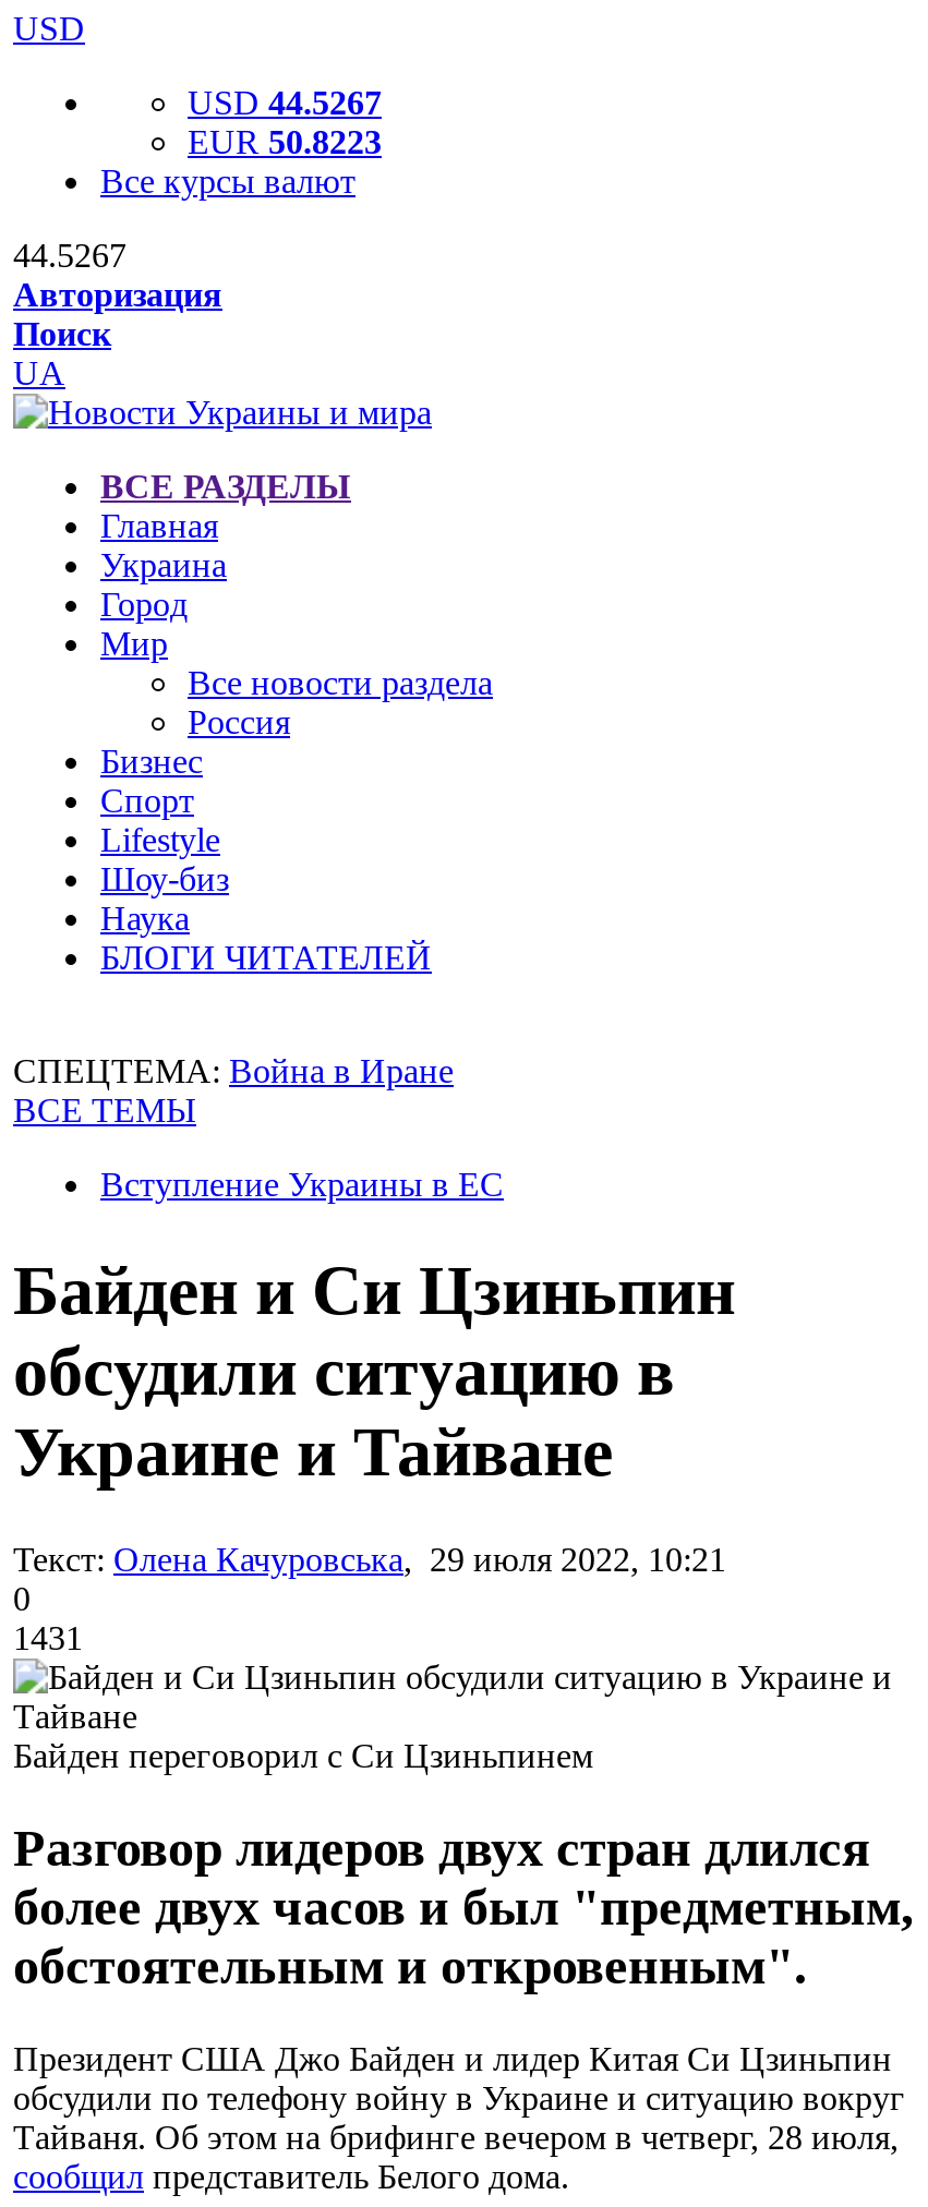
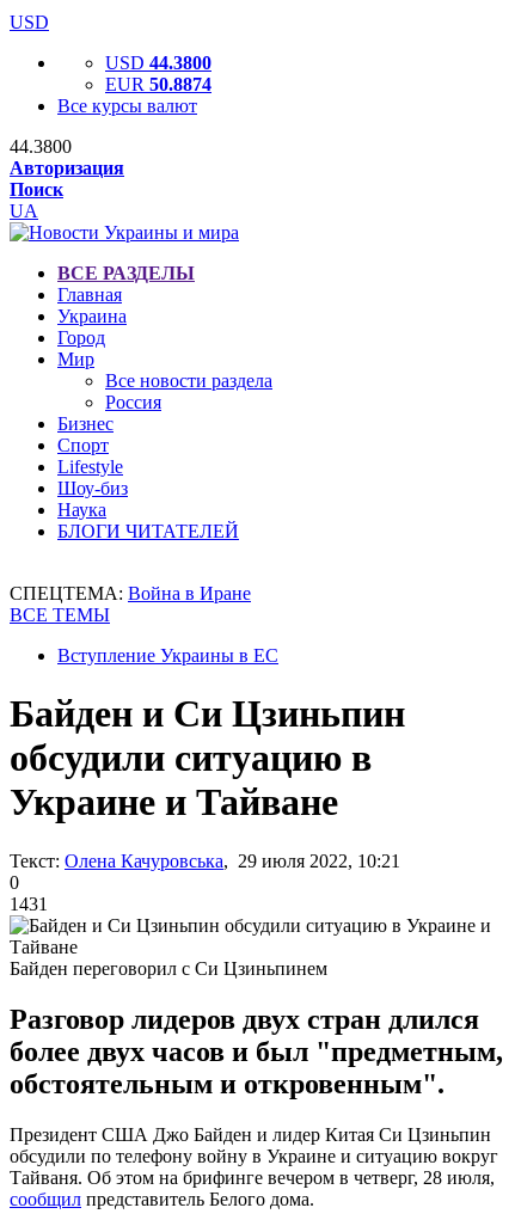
[188,84,382,121] USD 44.5267 -> [105,53,211,73] USD 44.3800
[188,123,382,160] EUR 50.8223 -> [105,74,211,94] EUR 50.8874
[13,237,126,274] 44.5267 -> [10,136,72,157] 44.3800

